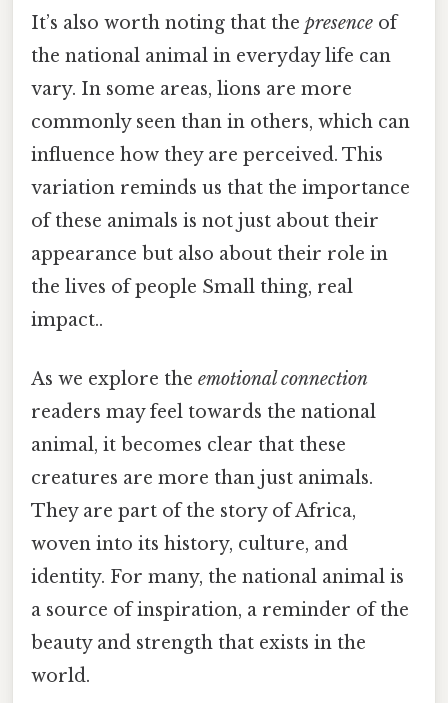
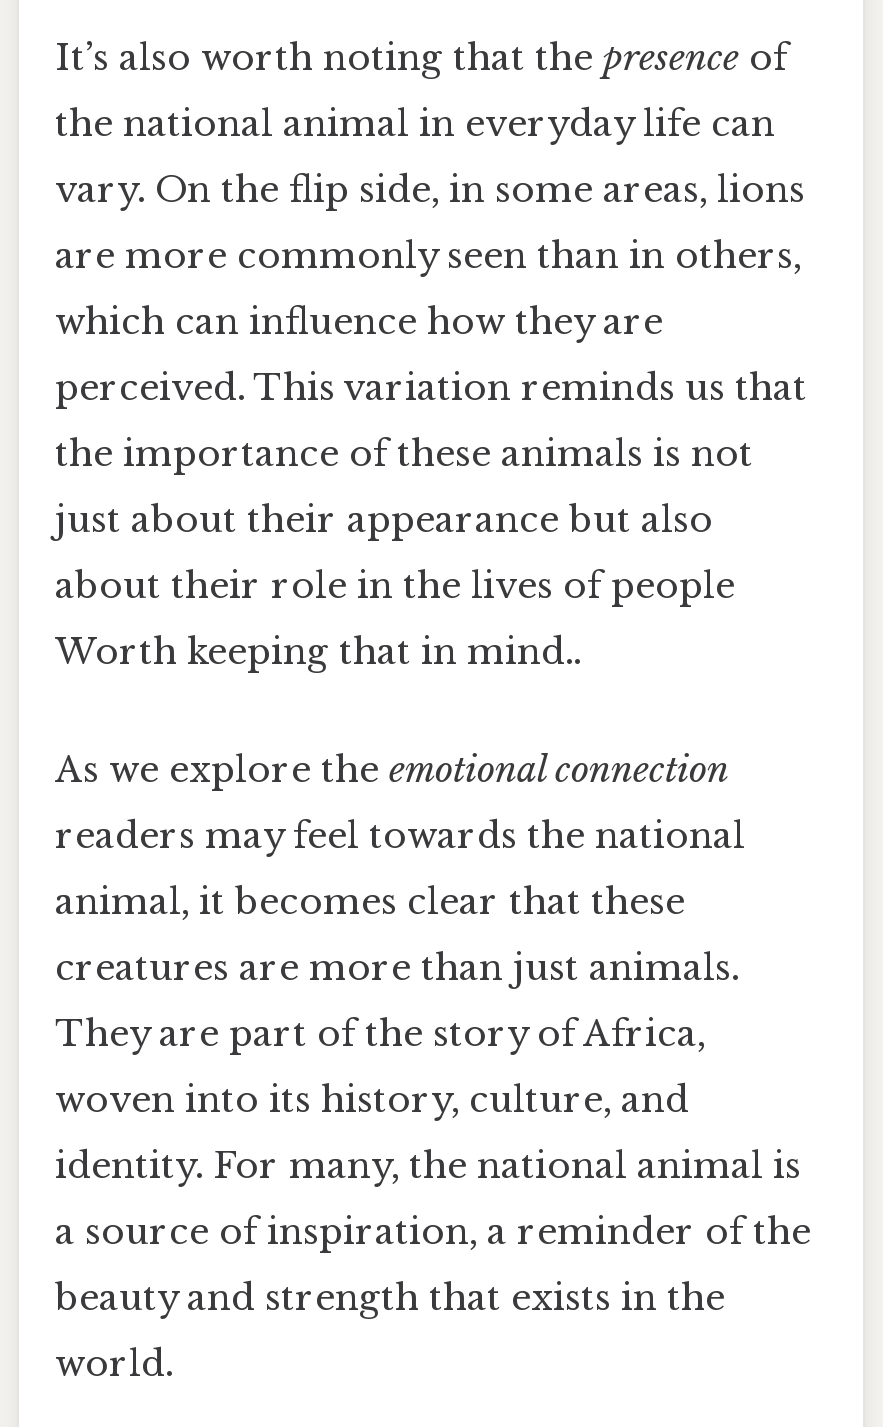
[31,78,352,100] vary. In some areas, lions are more -> [55,167,805,211] vary. On the flip side, in some areas, lions
[31,111,410,133] commonly seen than in others, which can -> [55,233,801,277] are more commonly seen than in others,
[31,144,383,166] influence how they are perceived. This -> [55,299,663,343] which can influence how they are
[31,177,410,199] variation reminds us that the importance -> [55,365,807,409] perceived. This variation reminds us that
[31,210,379,232] of these animals is not just about their -> [55,431,753,475] the importance of these animals is not
[31,243,388,265] appearance but also about their role in -> [55,497,713,541] just about their appearance but also
[31,276,353,298] the lives of people Small thing, real -> [55,563,735,607] about their role in the lives of people
[31,309,103,331] impact.. -> [55,629,581,673] Worth keeping that in mind..

